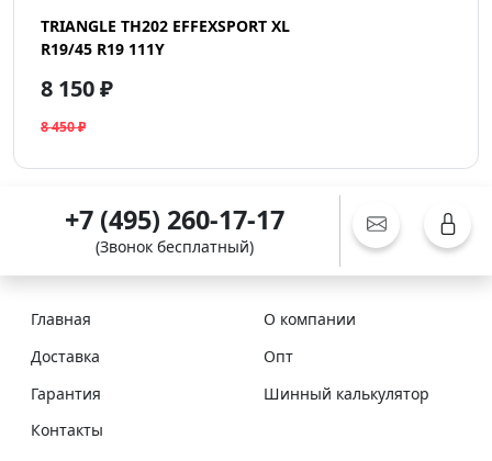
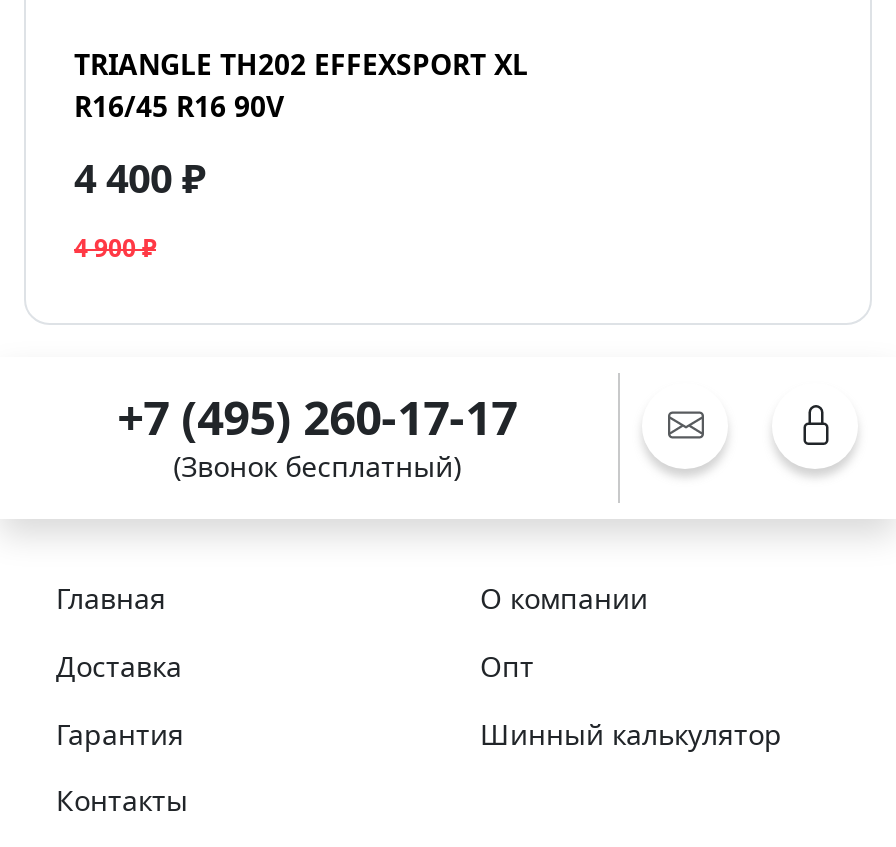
[41,38,165,59] R19/45 R19 111Y -> [74,86,284,124] R16/45 R16 90V
[41,73,113,103] 8 150 ₽ -> [74,150,206,204] 4 400 ₽
[41,117,86,136] 8 450 ₽ -> [74,230,156,264] 4 900 ₽

